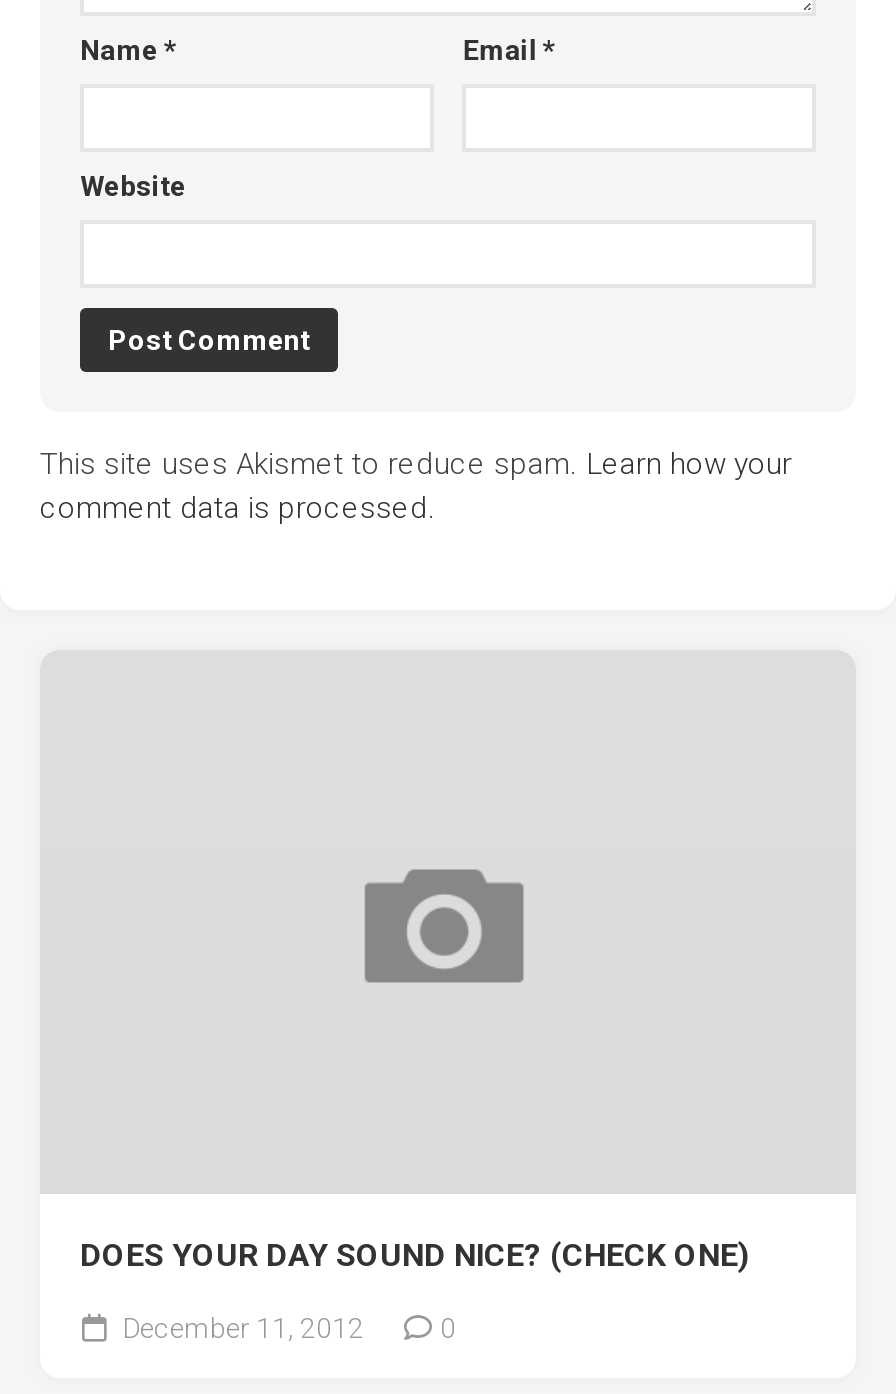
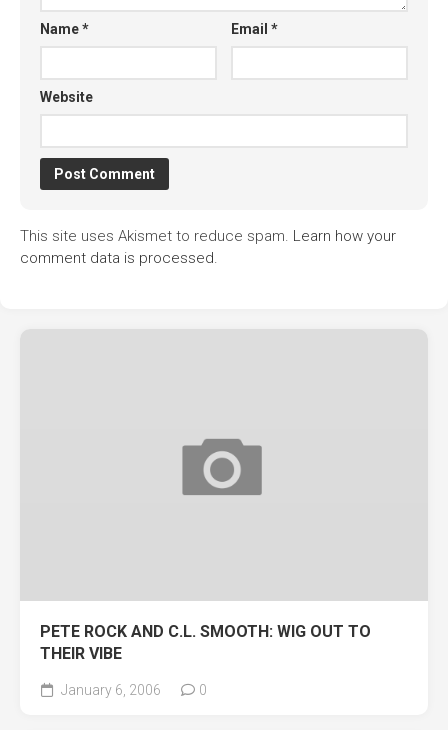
[80,1236,750,1274] DOES YOUR DAY SOUND NICE? (CHECK ONE) -> [40,622,371,663] PETE ROCK AND C.L. SMOOTH: WIG OUT TO | THEIR VIBE
[116,1312,364,1344] December 11, 2012 -> [58,682,161,698] January 6, 2006

